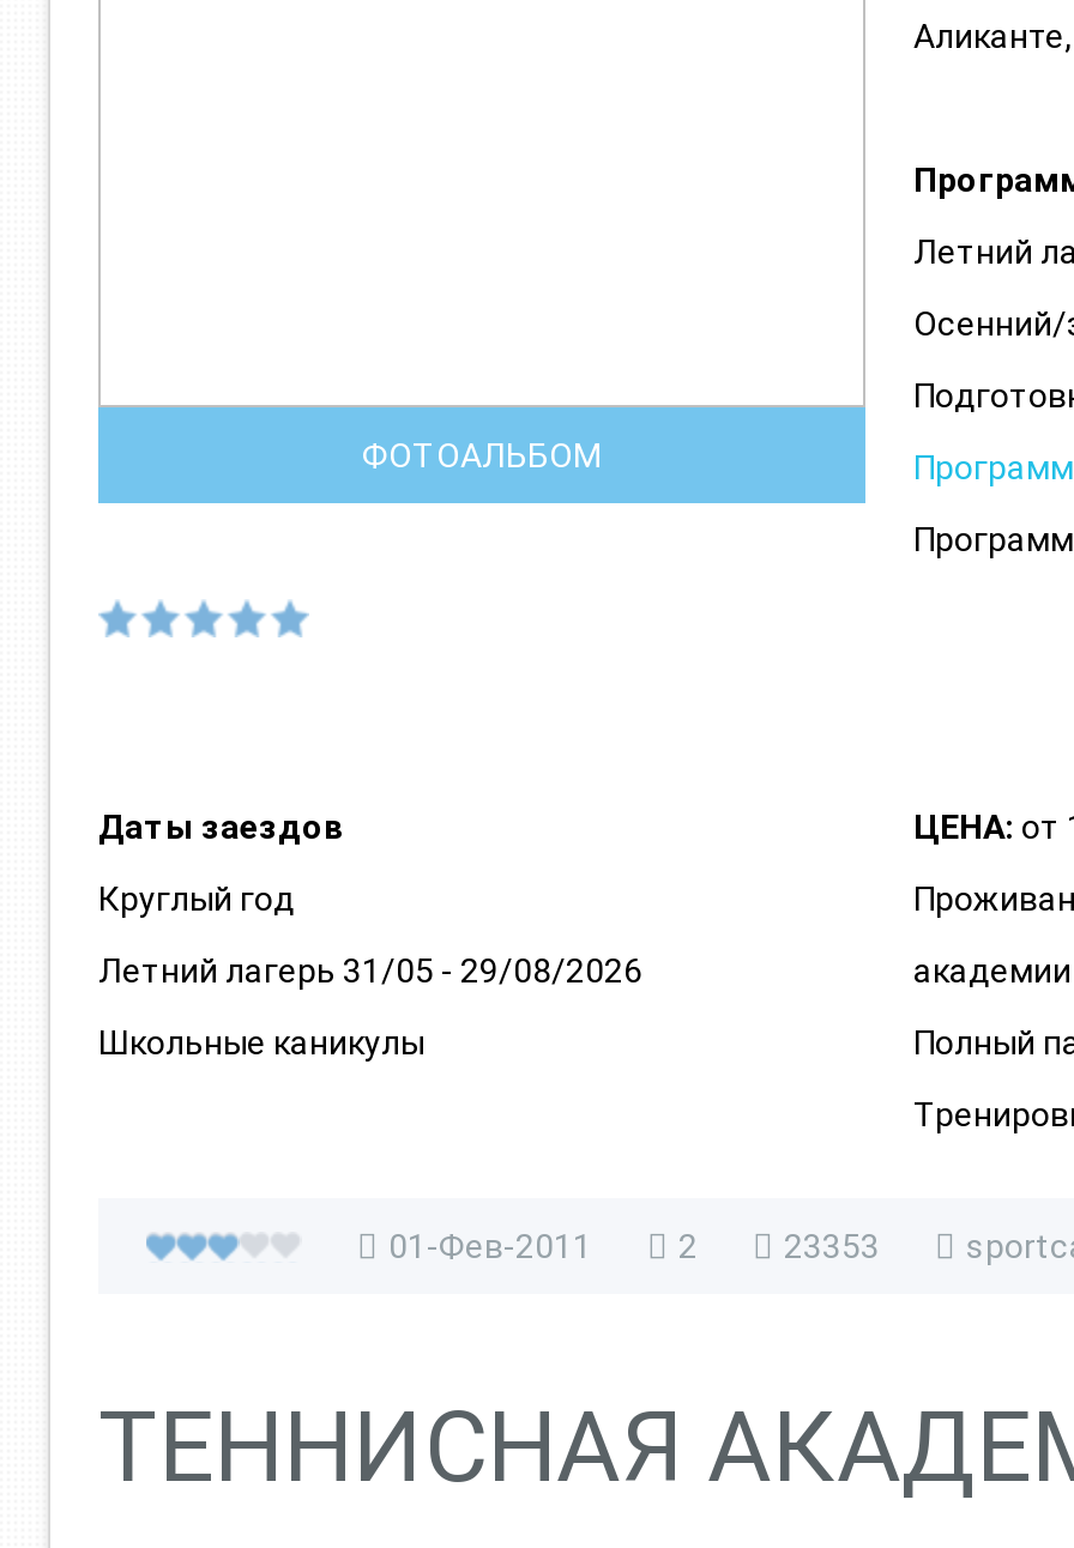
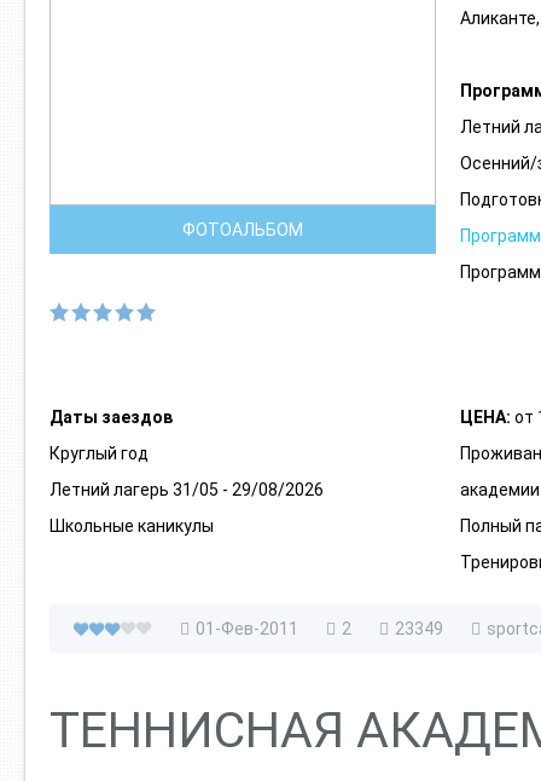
[784,1227,880,1265] 23353 -> [395,619,443,638] 23349

